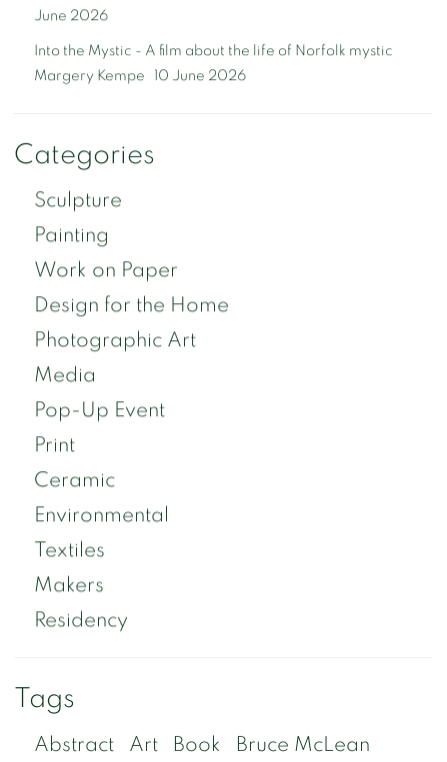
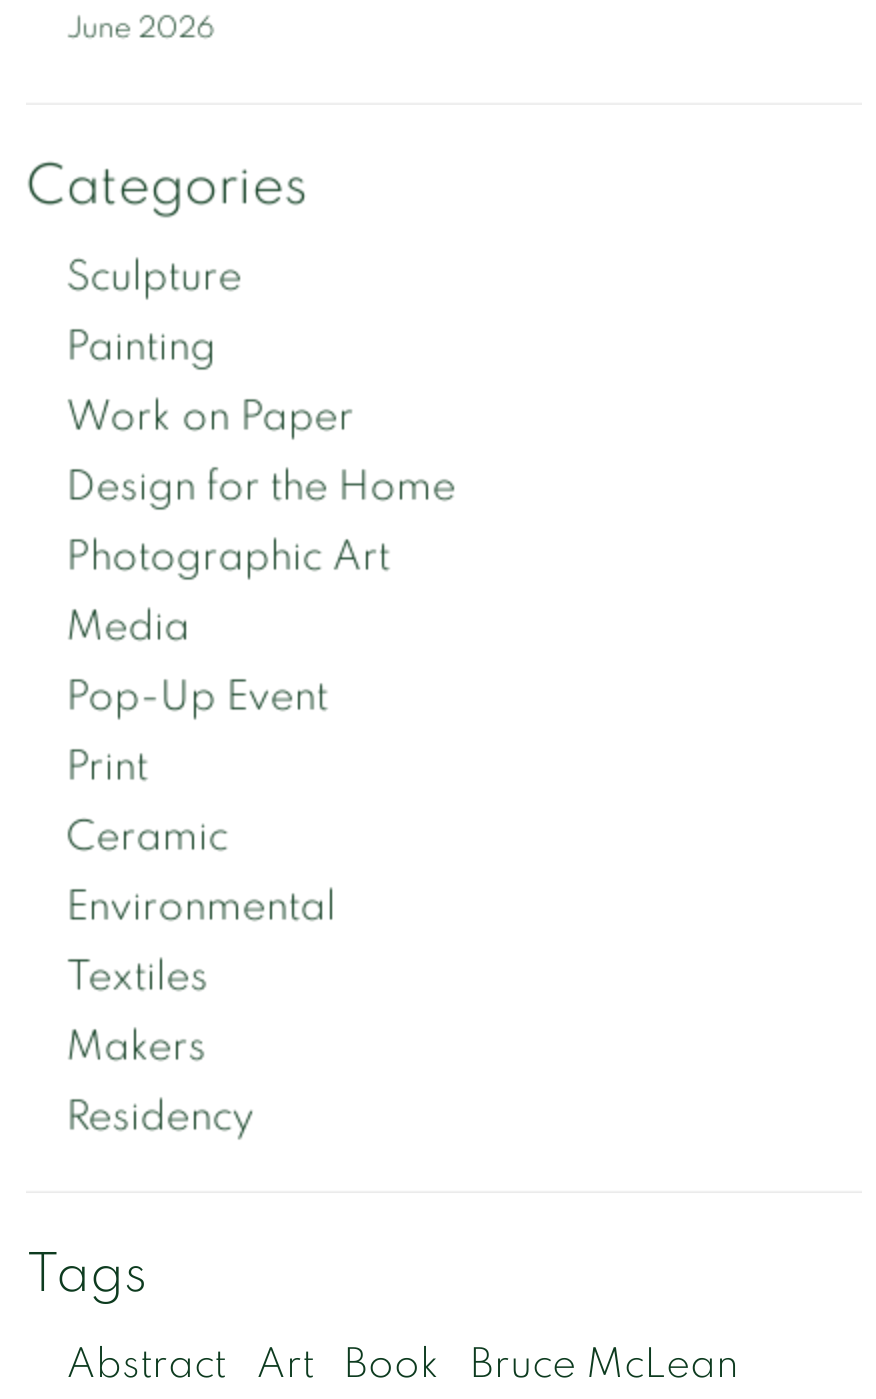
[34,43,393,83] Into the Mystic - A film about the life of Norfolk mystic | Margery Kempe 10 June 2026 -> none

